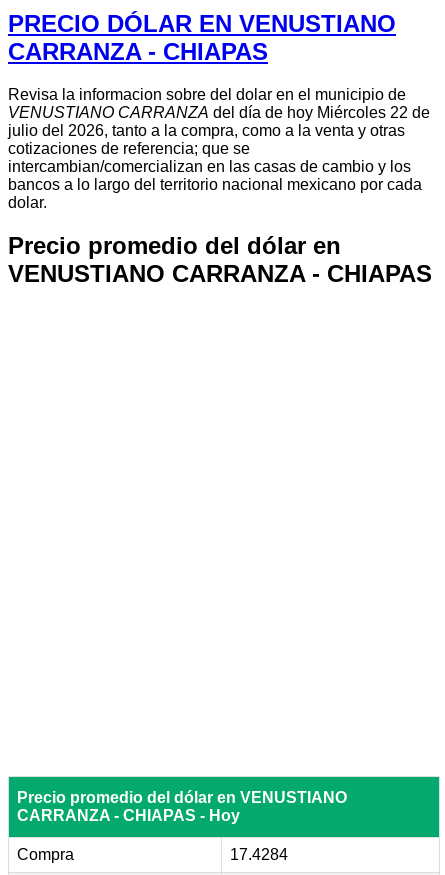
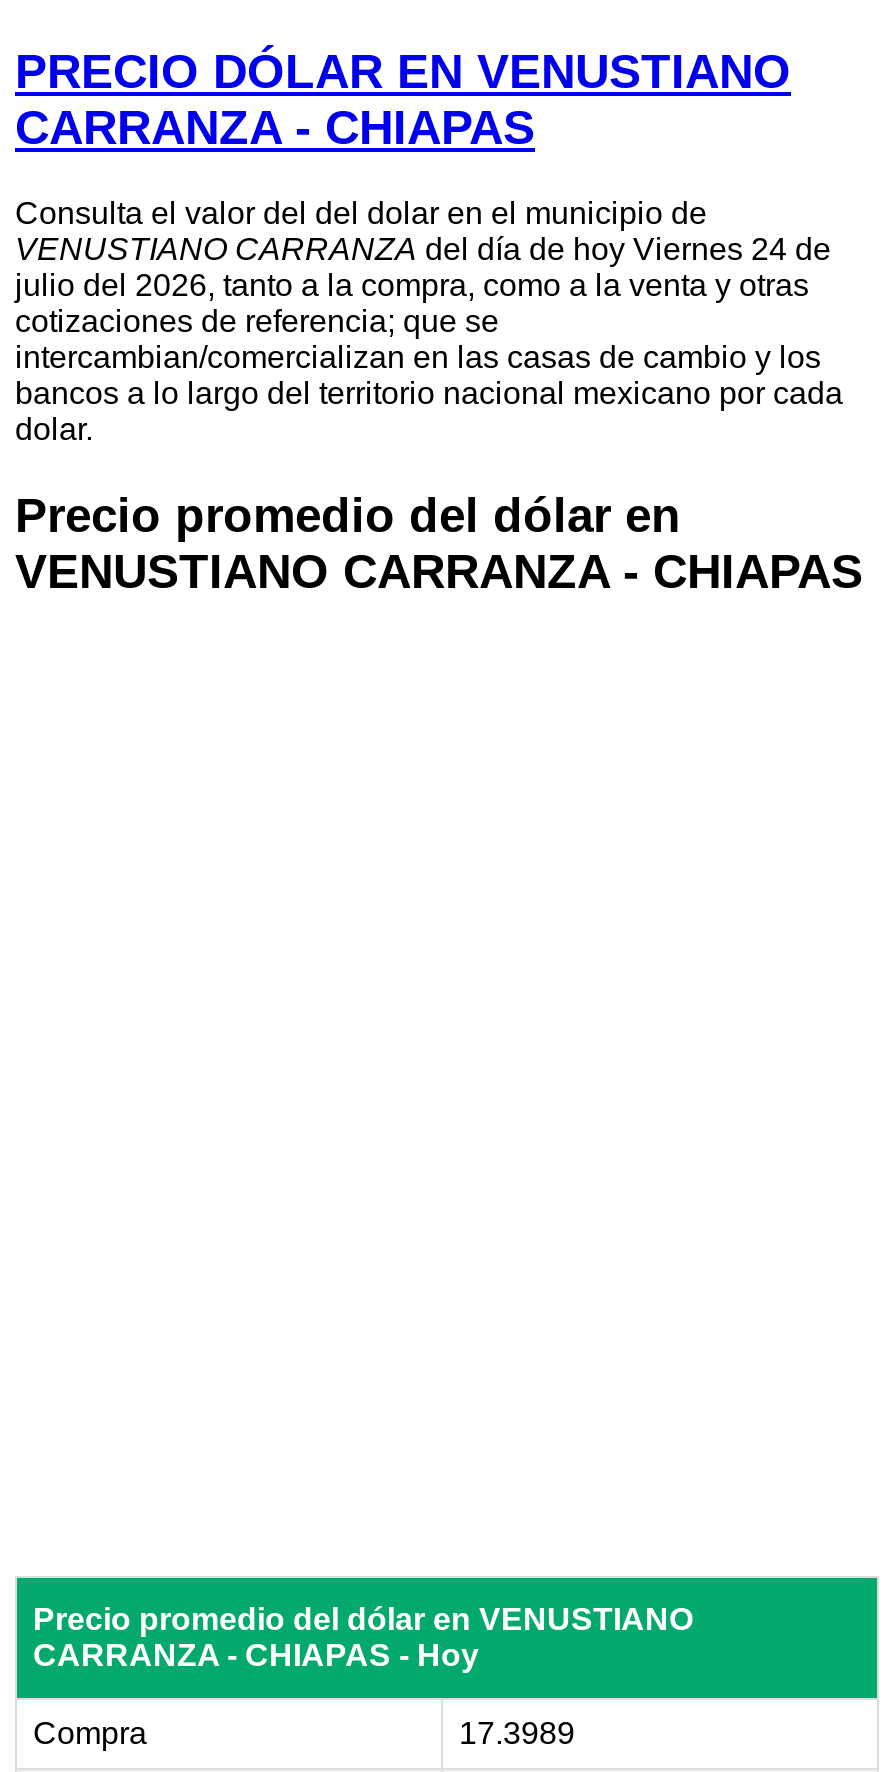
[8,86,406,103] Revisa la informacion sobre del dolar en el municipio de -> [15,196,707,230] Consulta el valor del del dolar en el municipio de
[8,104,430,121] VENUSTIANO CARRANZA del día de hoy Miércoles 22 de -> [15,232,831,266] VENUSTIANO CARRANZA del día de hoy Viernes 24 de
[230,846,288,863] 17.4284 -> [459,1715,575,1749] 17.3989

